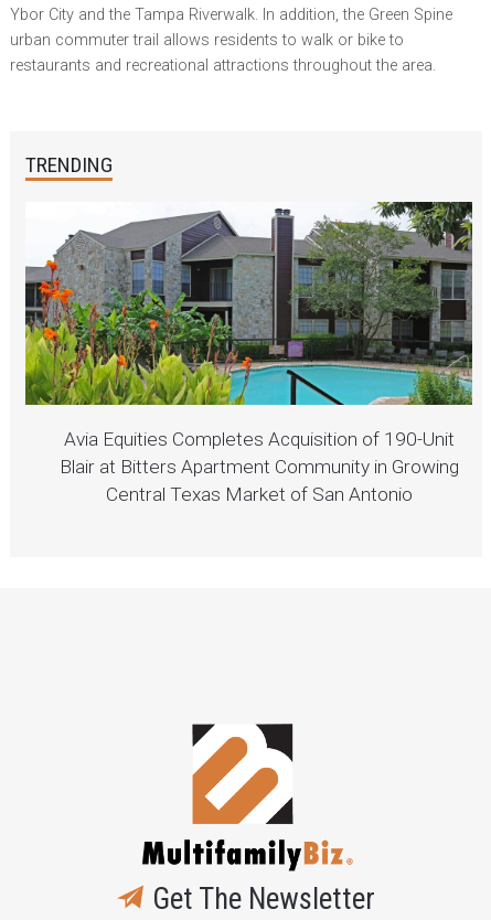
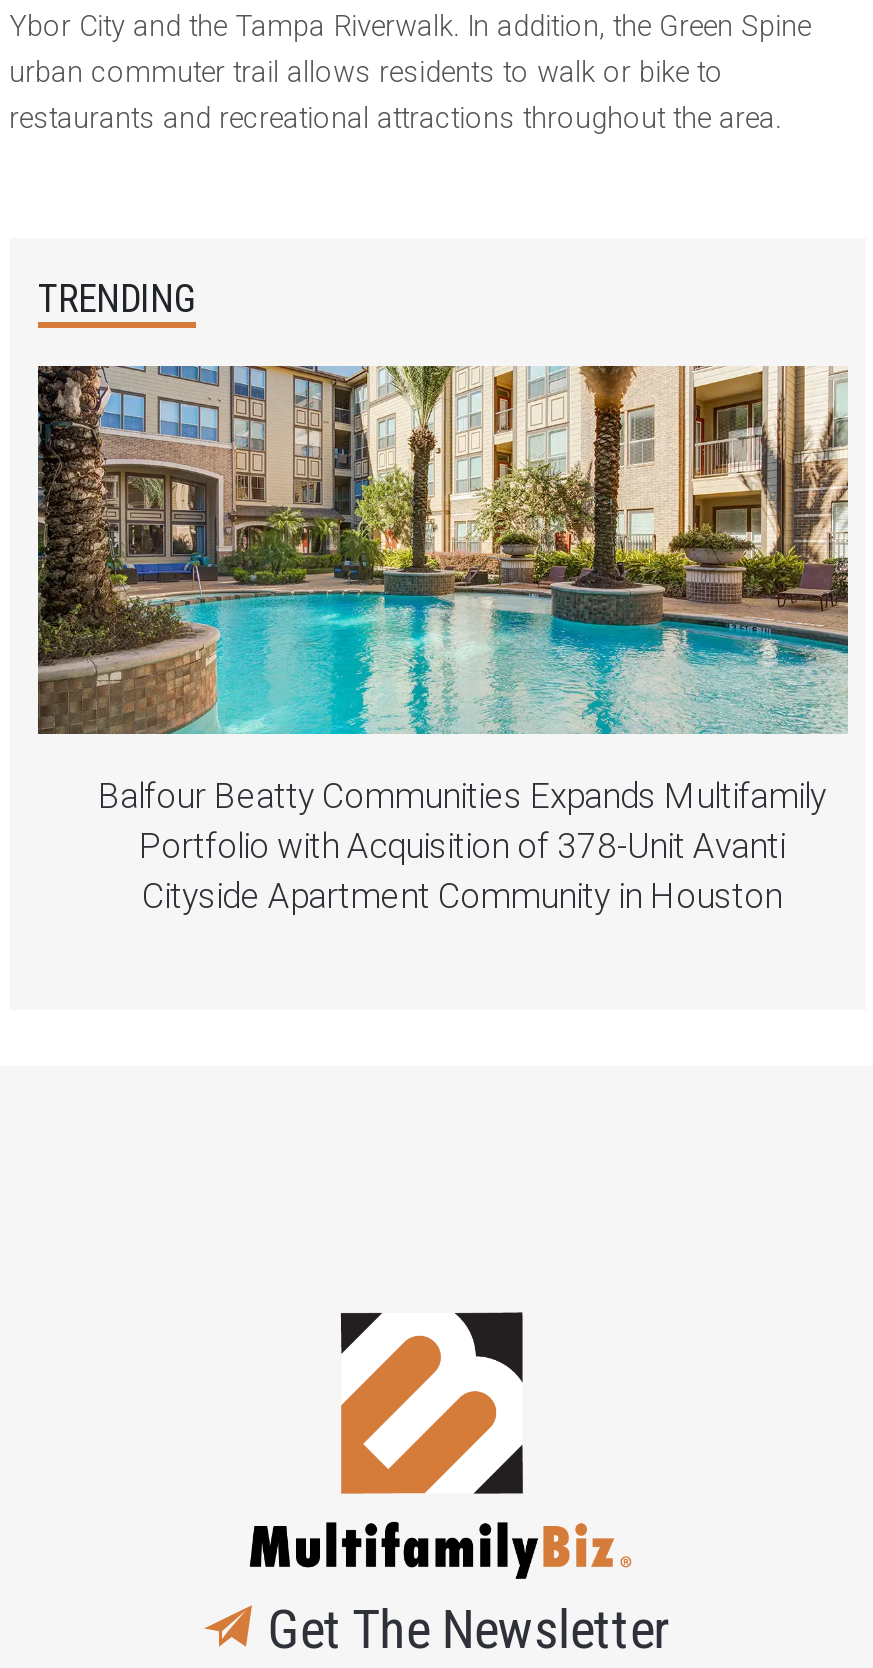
[24,201,473,506] [image] | Avia Equities Completes Acquisition of 190-Unit | Blair at Bitters Apartment Community in Growing | Central Texas Market of San Antonio -> [36,364,850,917] [image] | Balfour Beatty Communities Expands Multifamily | Portfolio with Acquisition of 378-Unit Avanti | Cityside Apartment Community in Houston

